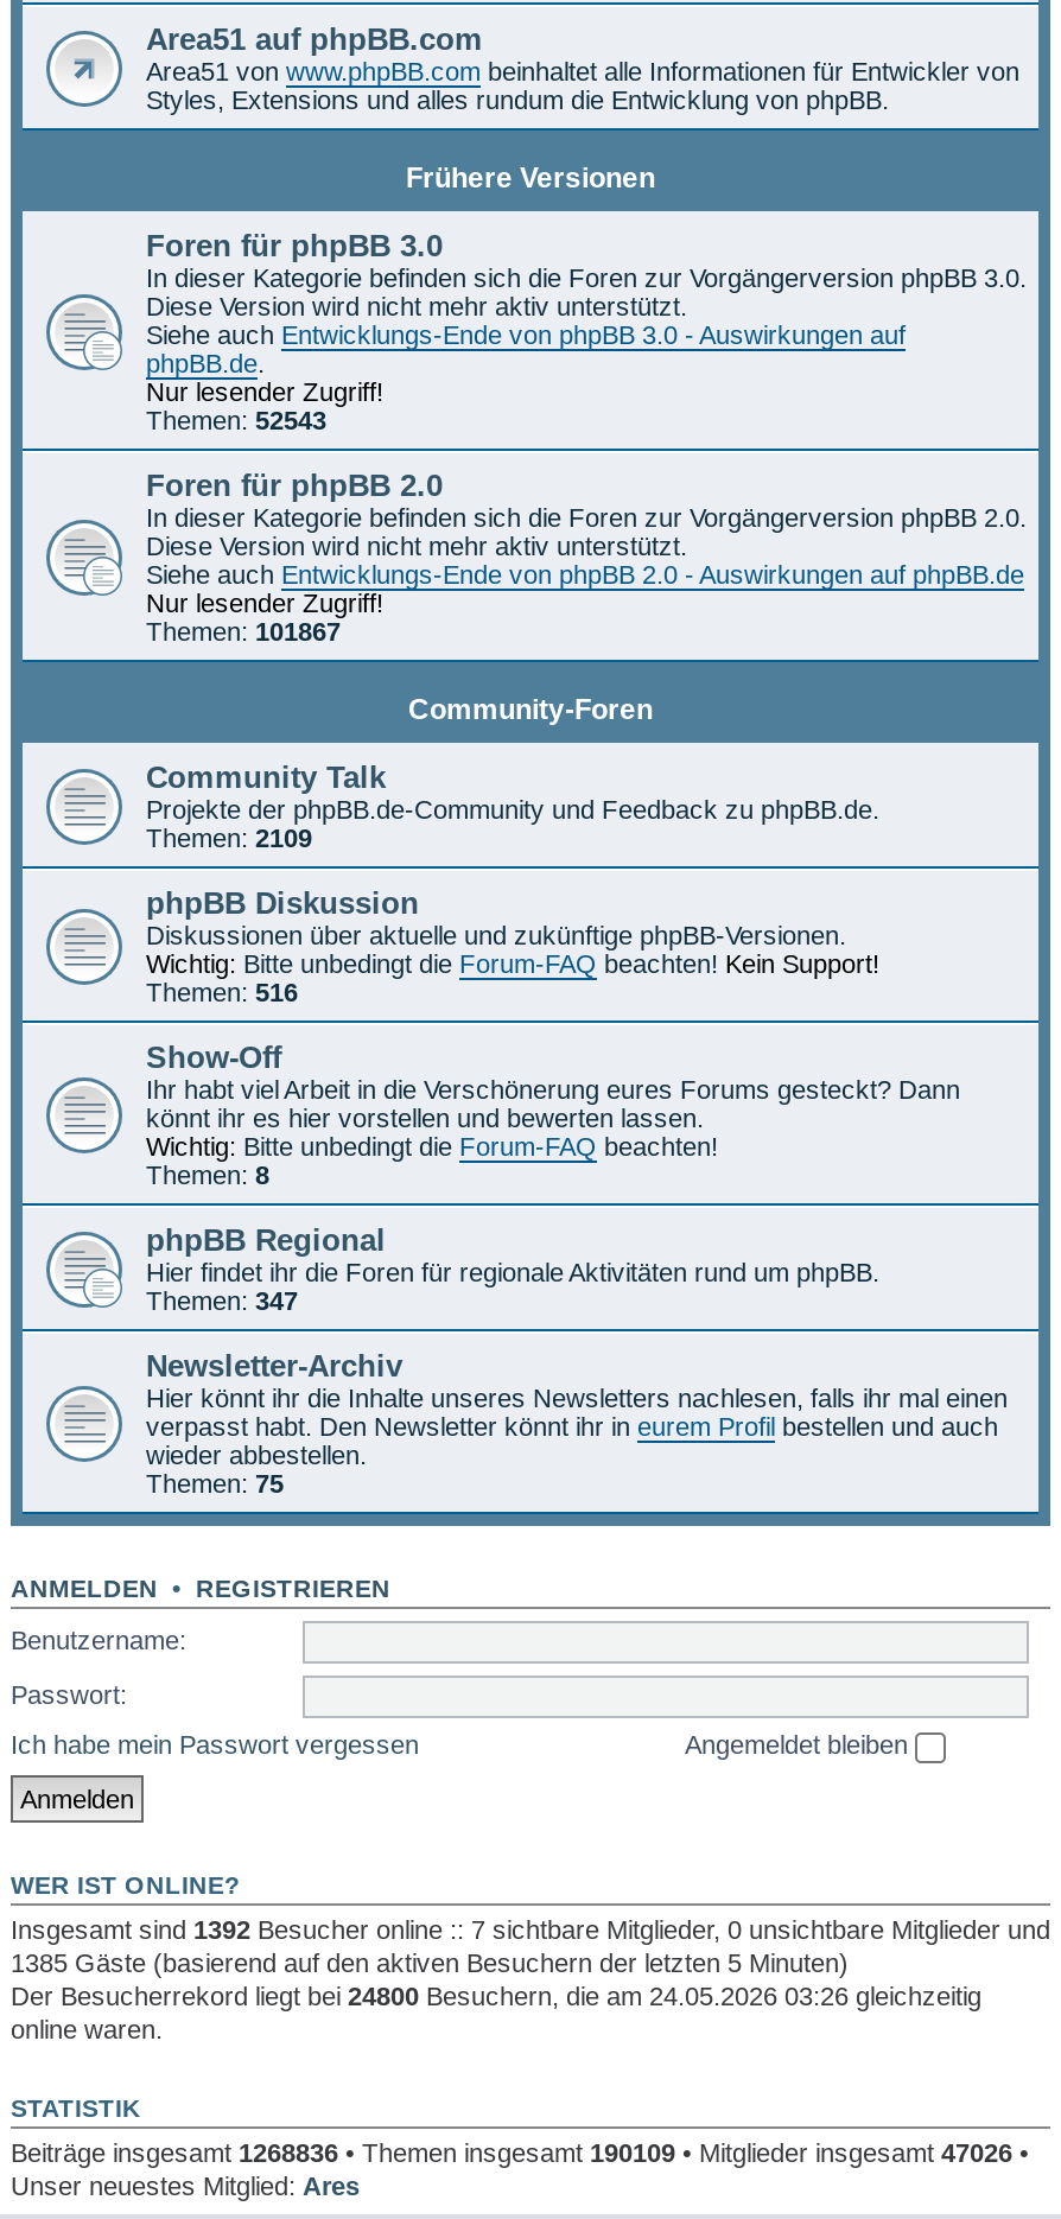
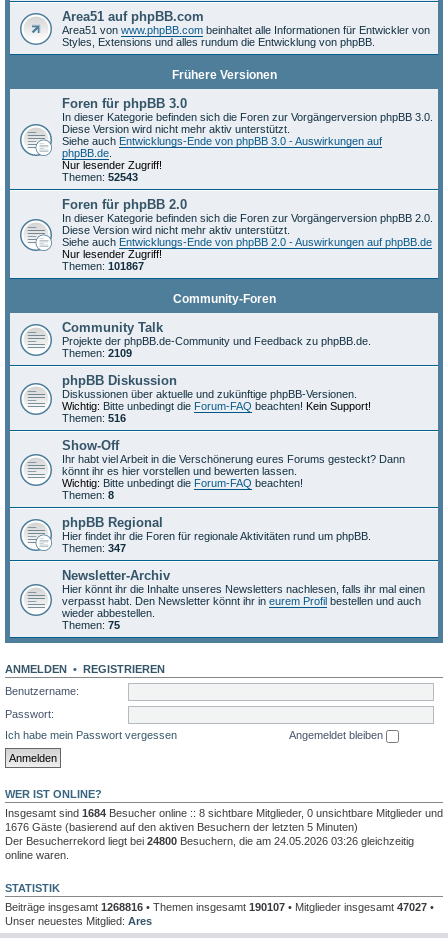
[11,1914,1050,1943] Insgesamt sind 1392 Besucher online :: 7 sichtbare Mitglieder, 0 unsichtbare Mitglieder und -> [5,807,443,819] Insgesamt sind 1684 Besucher online :: 8 sichtbare Mitglieder, 0 unsichtbare Mitglieder und
[11,1947,849,1976] 1385 Gäste (basierend auf den aktiven Besuchern der letzten 5 Minuten) -> [5,821,358,833] 1676 Gäste (basierend auf den aktiven Besuchern der letzten 5 Minuten)
[11,2137,1029,2166] Beiträge insgesamt 1268836 • Themen insgesamt 190109 • Mitglieder insgesamt 47026 • -> [5,901,434,913] Beiträge insgesamt 1268816 • Themen insgesamt 190107 • Mitglieder insgesamt 47027 •

